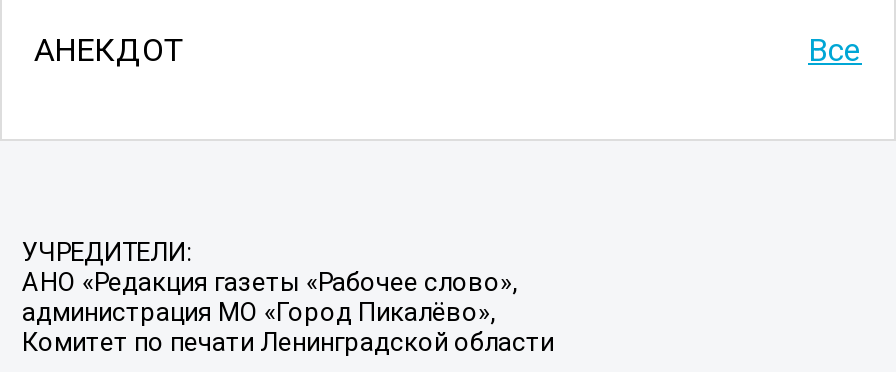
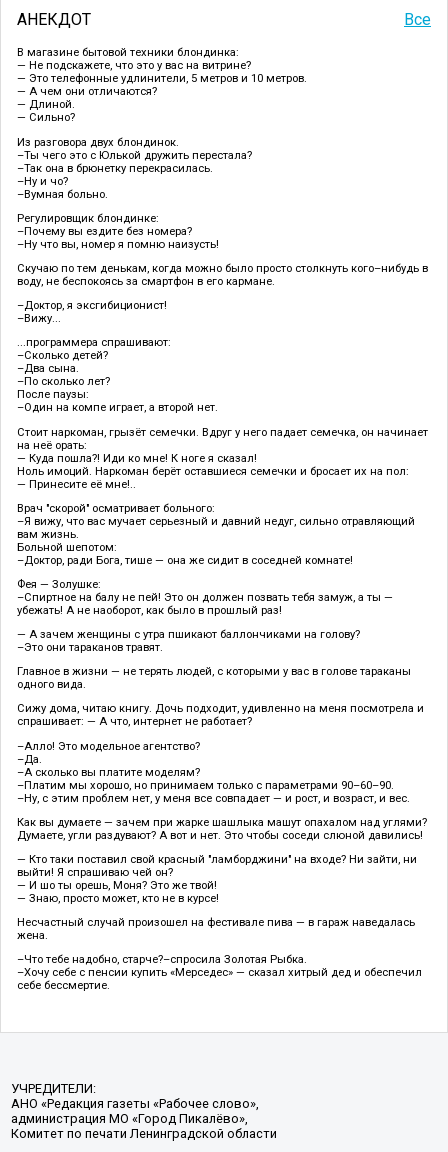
none -> [17,46,428,992] В магазине бытовой техники блондинка: | — Не подскажете, что это у вас на витрине? | — Это телефонные удлинители, 5 метров и 10 метров. | — А чем они отличаются? | — Длиной. | — Сильно? | Из разговора двух блондинок. | –Ты чего это с Юлькой дружить перестала? | –Так она в брюнетку перекрасилась. | –Ну и чо? | –Вумная больно. | Регулировщик блондинке: | –Почему вы ездите без номера? | –Ну что вы, номер я помню наизусть! | Скучаю по тем денькам, когда можно было просто столкнуть кого–нибудь в | воду, не беспокоясь за смартфон в его кармане. | –Доктор, я эксгибиционист! | –Вижу... | ...программера спрашивают: | –Сколько детей? | –Два сына. | –По сколько лет? | После паузы: | –Один на компе играет, а второй нет. | Стоит наркоман, грызёт семечки. Вдруг у него падает семечка, он начинает | на неё орать: | — Куда пошла?! Иди ко мне! К ноге я сказал! | Ноль имоций. Наркоман берёт оставшиеся семечки и бросает их на пол: | — Принесите её мне!.. | Врач "скорой" осматривает больного: | –Я вижу, что вас мучает серьезный и давний недуг, сильно отравляющий | вам жизнь. | Больной шепотом: | –Доктор, ради Бога, тише — она же сидит в соседней комнате! | Фея — Золушке: | –Спиртное на балу не пей! Это он должен позвать тебя замуж, а ты — | убежать! А не наоборот, как было в прошлый раз! | — А зачем женщины с утра пшикают баллончиками на голову? | –Это они тараканов травят. | Главное в жизни — не терять людей, с которыми у вас в голове тараканы | одного вида. | Сижу дома, читаю книгу. Дочь подходит, удивленно на меня посмотрела и | спрашивает: — А что, интернет не работает? | –Алло! Это модельное агентство? | –Да. | –А сколько вы платите моделям? | –Платим мы хорошо, но принимаем только с параметрами 90–60–90. | –Ну, с этим проблем нет, у меня все совпадает — и рост, и возраст, и вес. | Как вы думаете — зачем при жарке шашлыка машут опахалом над углями? | Думаете, угли раздувают? А вот и нет. Это чтобы соседи слюной давились! | — Кто таки поставил свой красный "ламборджини" на входе? Ни зайти, ни | выйти! Я спрашиваю чей он? | — И шо ты орешь, Моня? Это же твой! | — Знаю, просто может, кто не в курсе! | Несчастный случай произошел на фестивале пива — в гараж наведалась | жена. | –Что тебе надобно, старче?–спросила Золотая Рыбка. | –Хочу себе с пенсии купить «Мерседес» — сказал хитрый дед и обеспечил | себе бессмертие.

